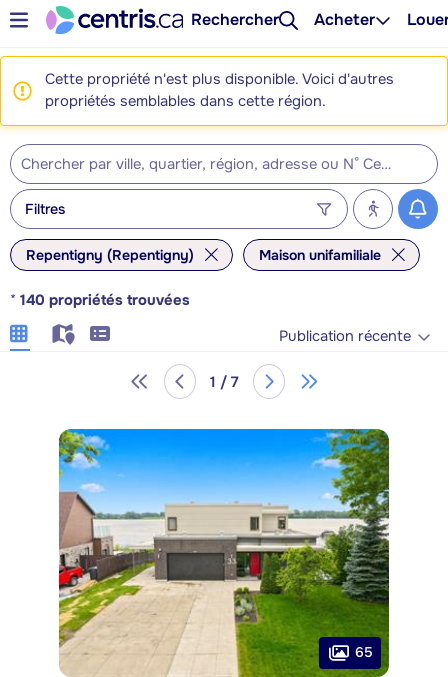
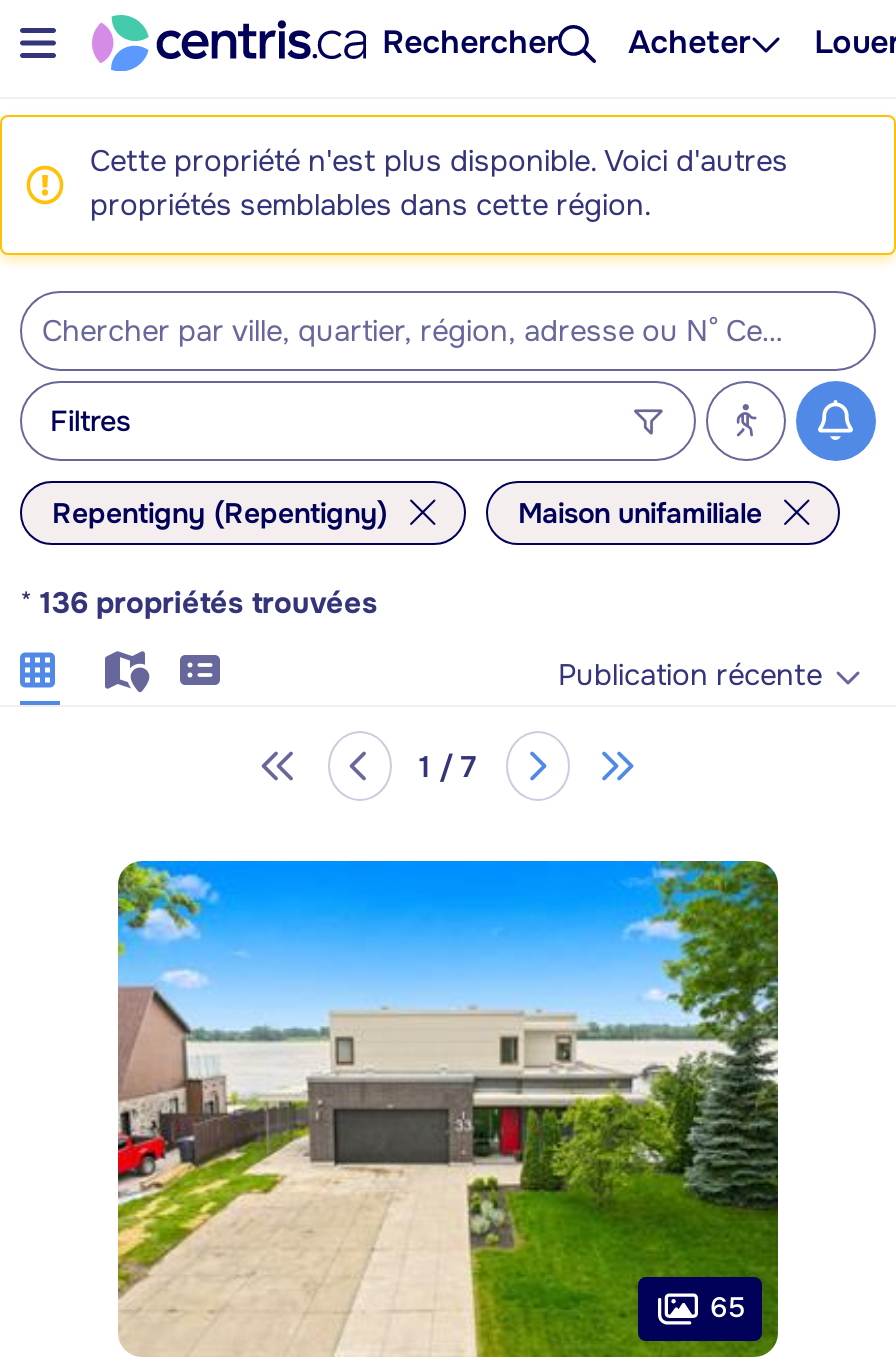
[10,291,190,310] * 140 propriétés trouvées -> [20,585,378,623] * 136 propriétés trouvées

